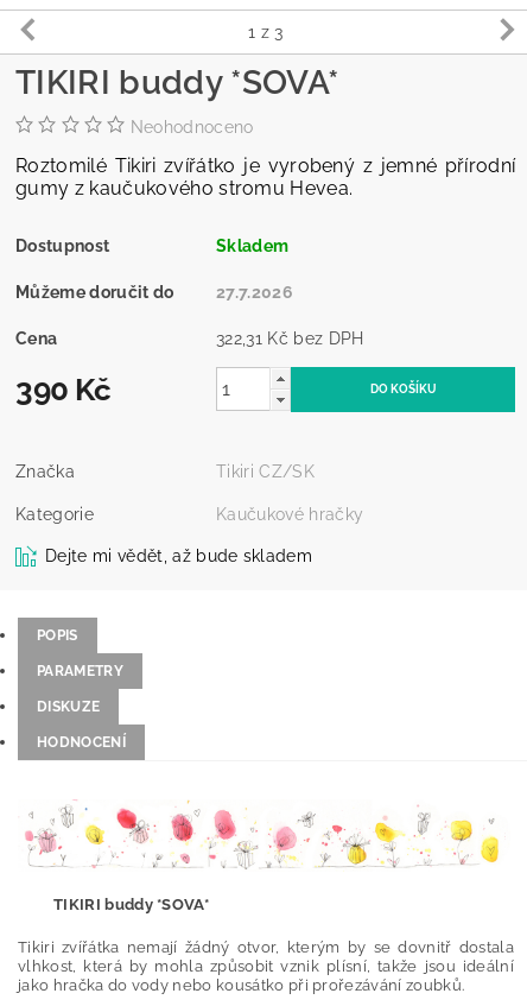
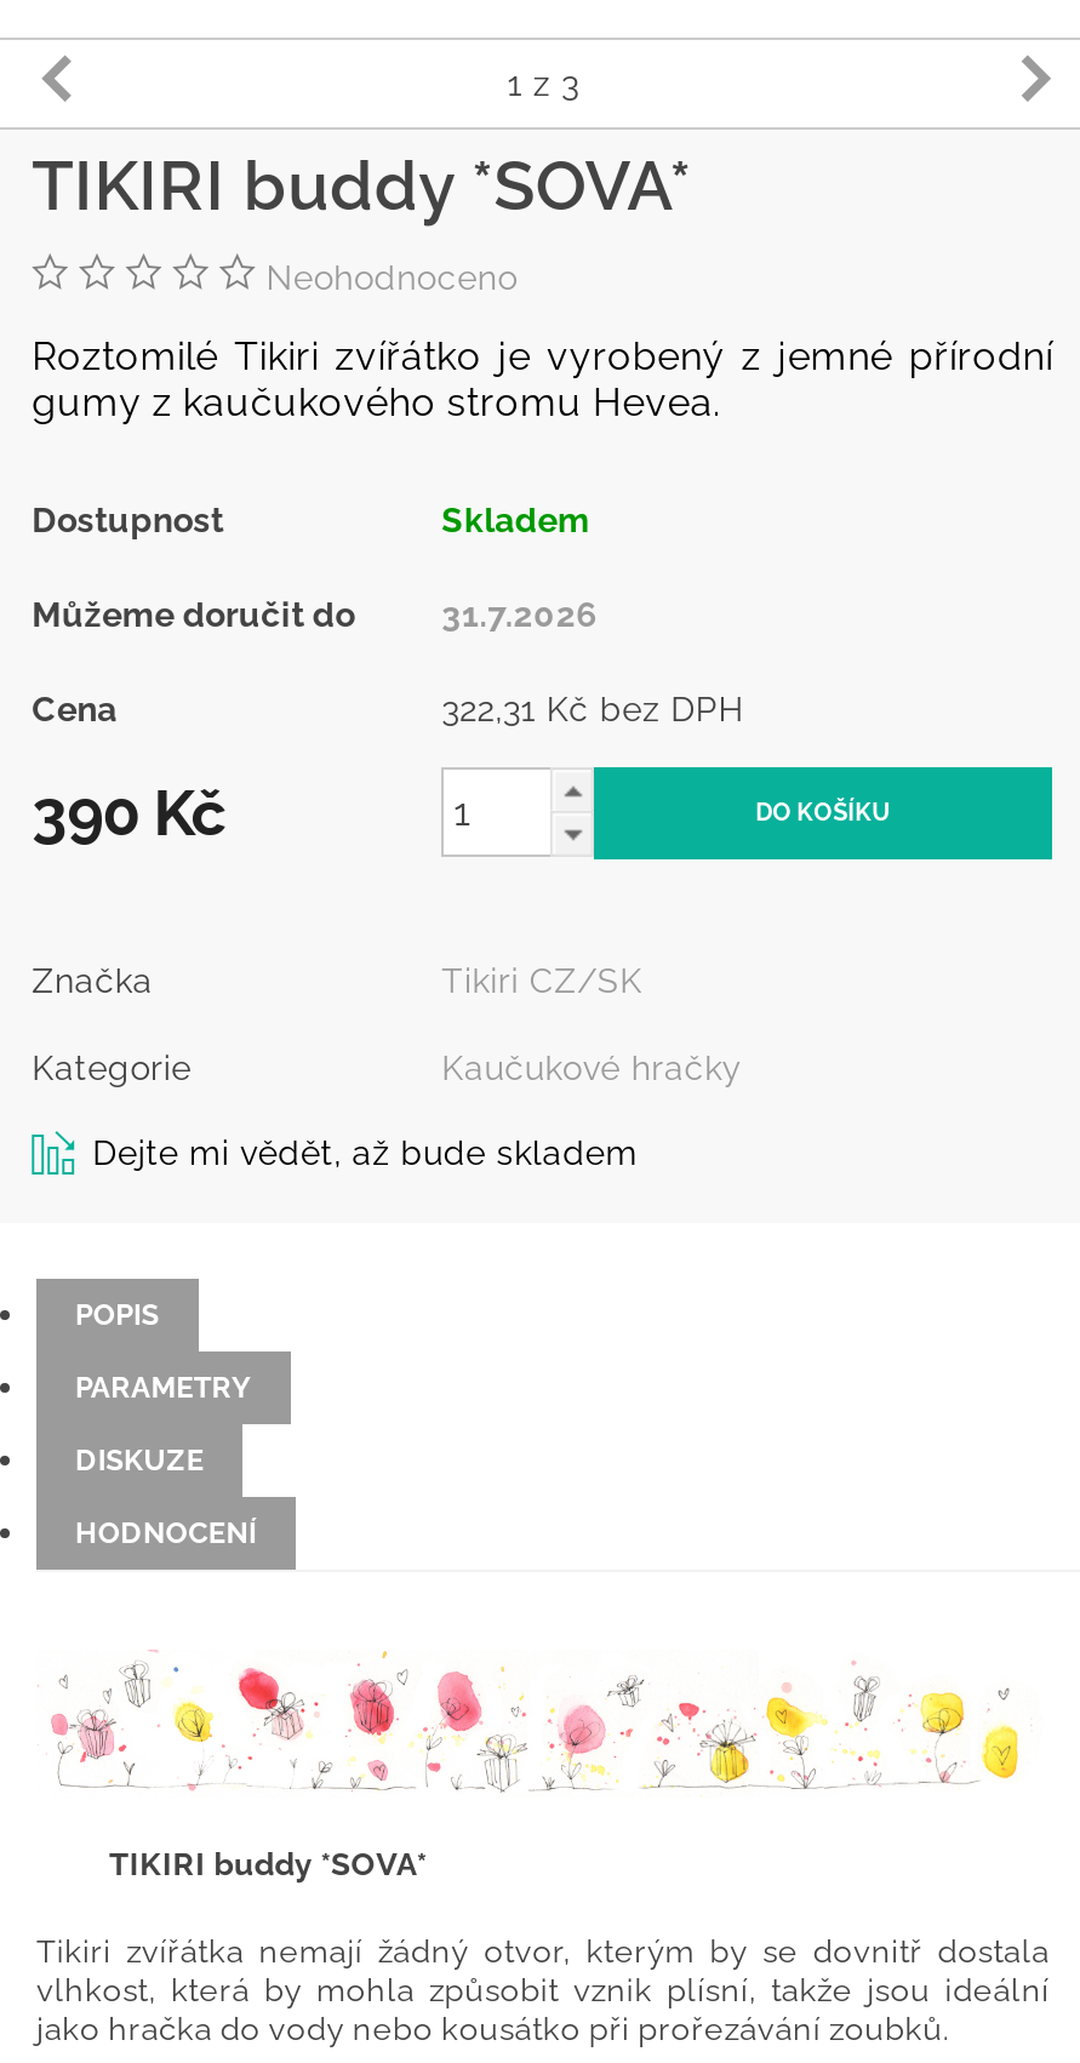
[216,282,293,301] 27.7.2026 -> [441,594,599,633] 31.7.2026

